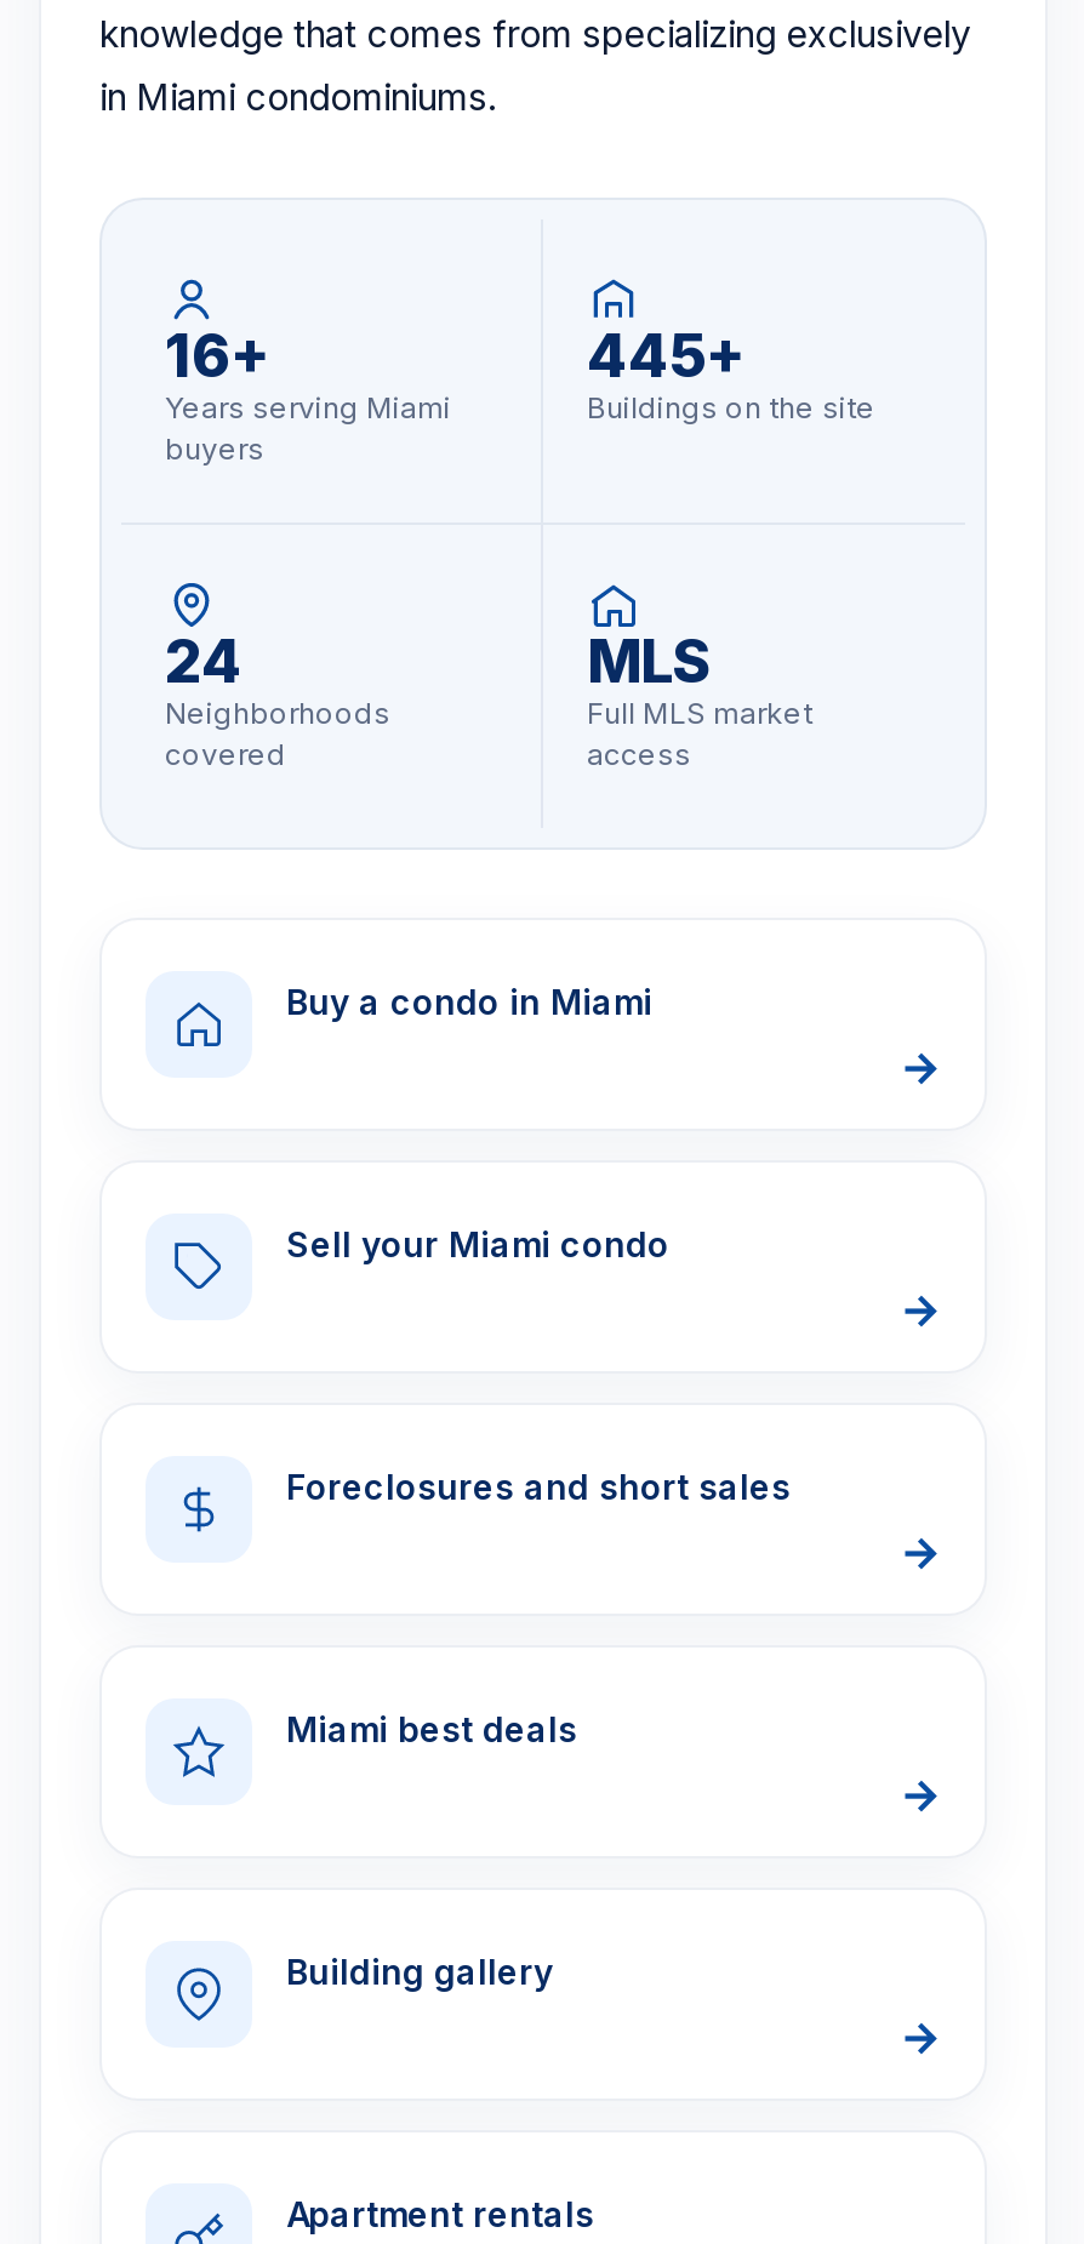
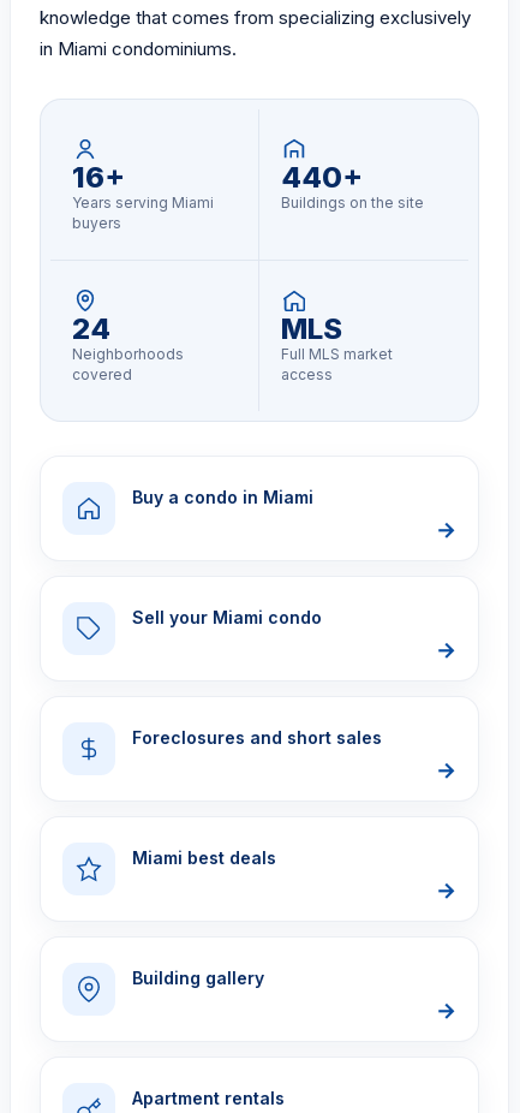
[587,321,747,392] 445+ -> [281,160,363,195] 440+

